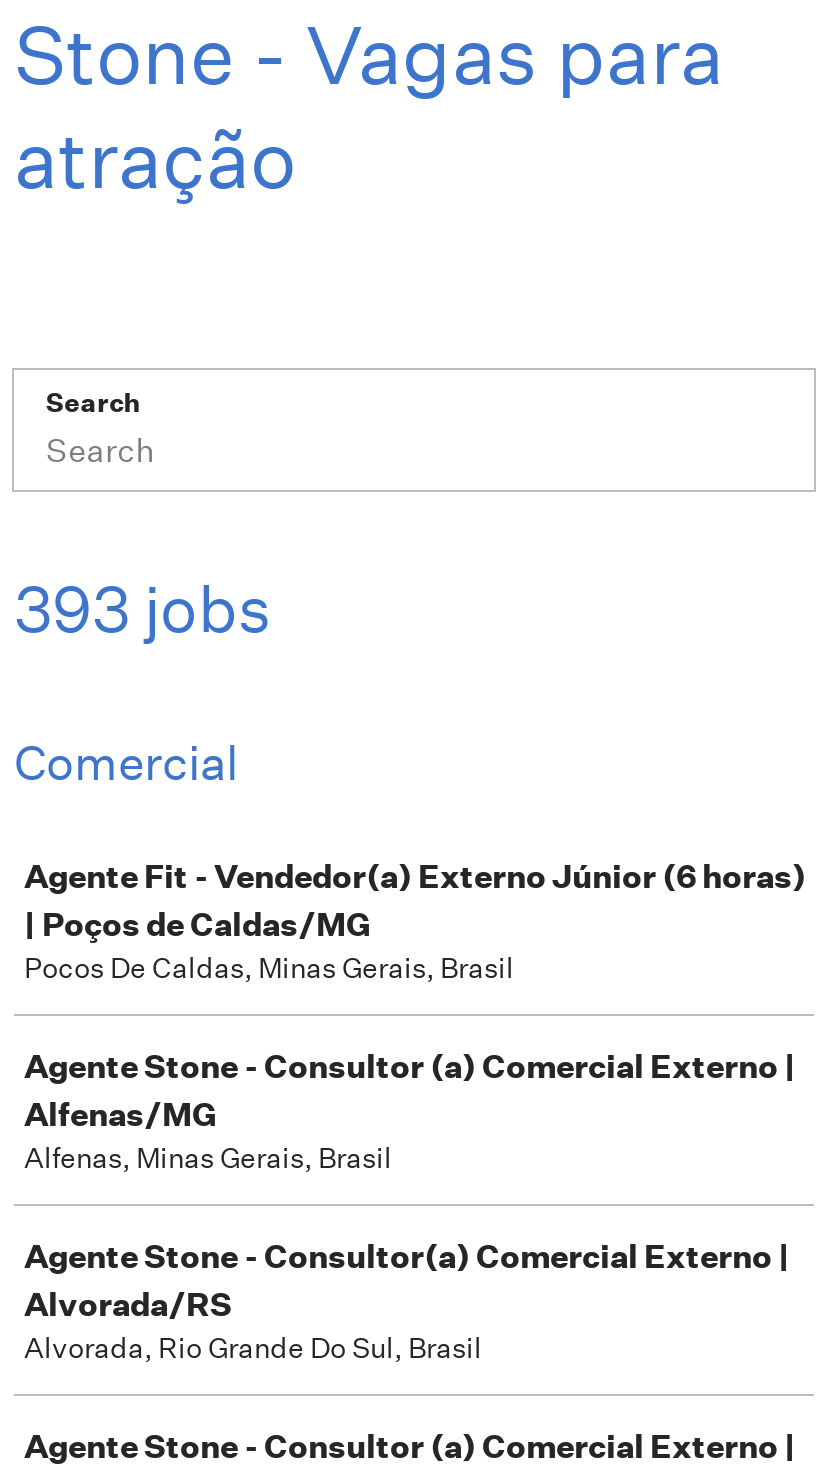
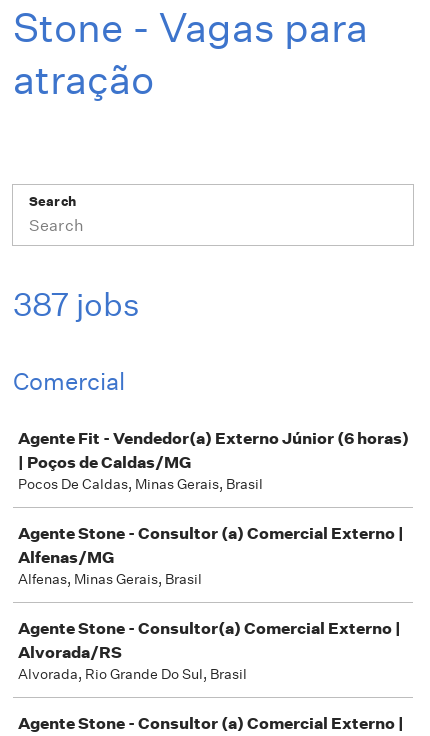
[14,570,272,648] 393 jobs -> [13,285,140,324] 387 jobs

